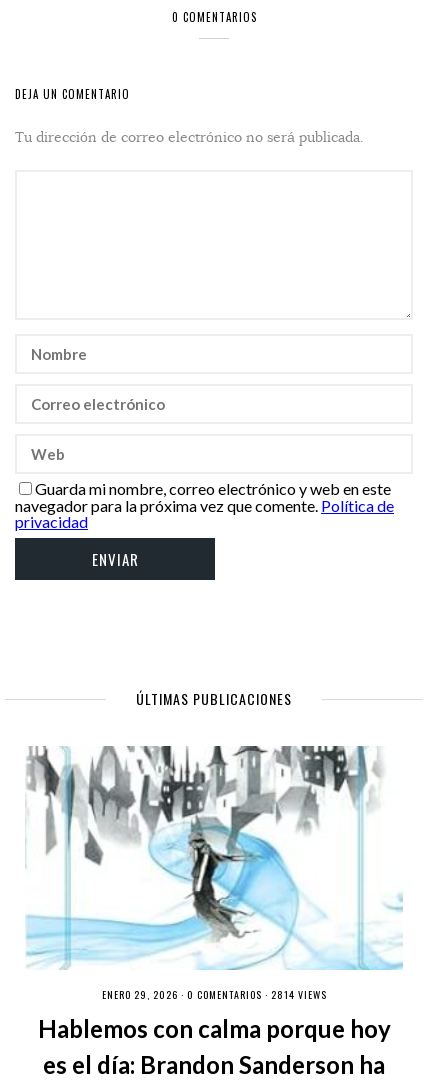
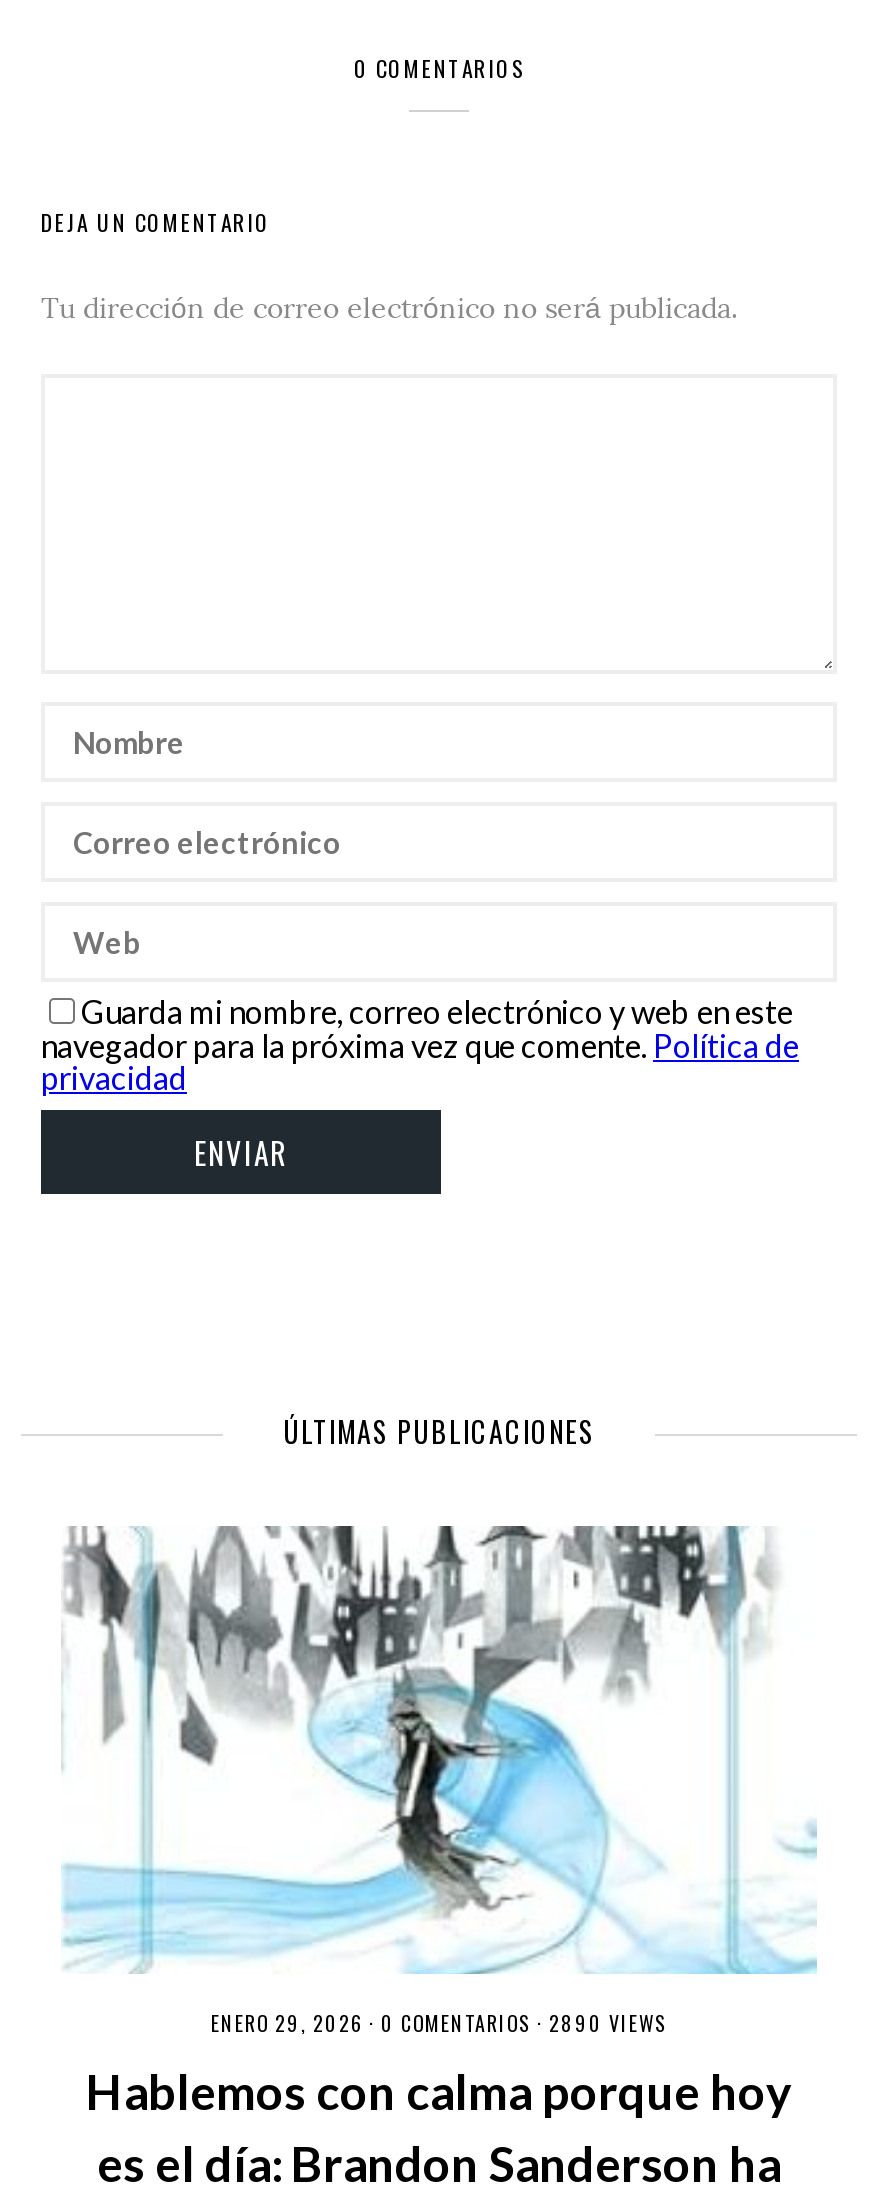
[101,987,326,1002] ENERO 29, 2026 · 0 COMENTARIOS · 2814 VIEWS -> [211,2008,667,2038] ENERO 29, 2026 · 0 COMENTARIOS · 2890 VIEWS

